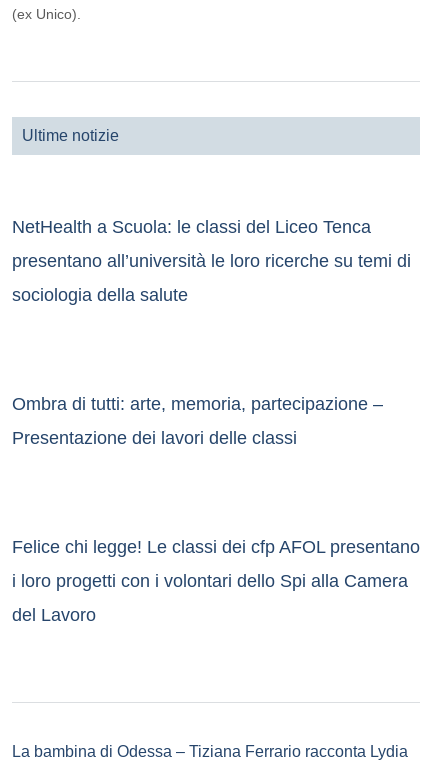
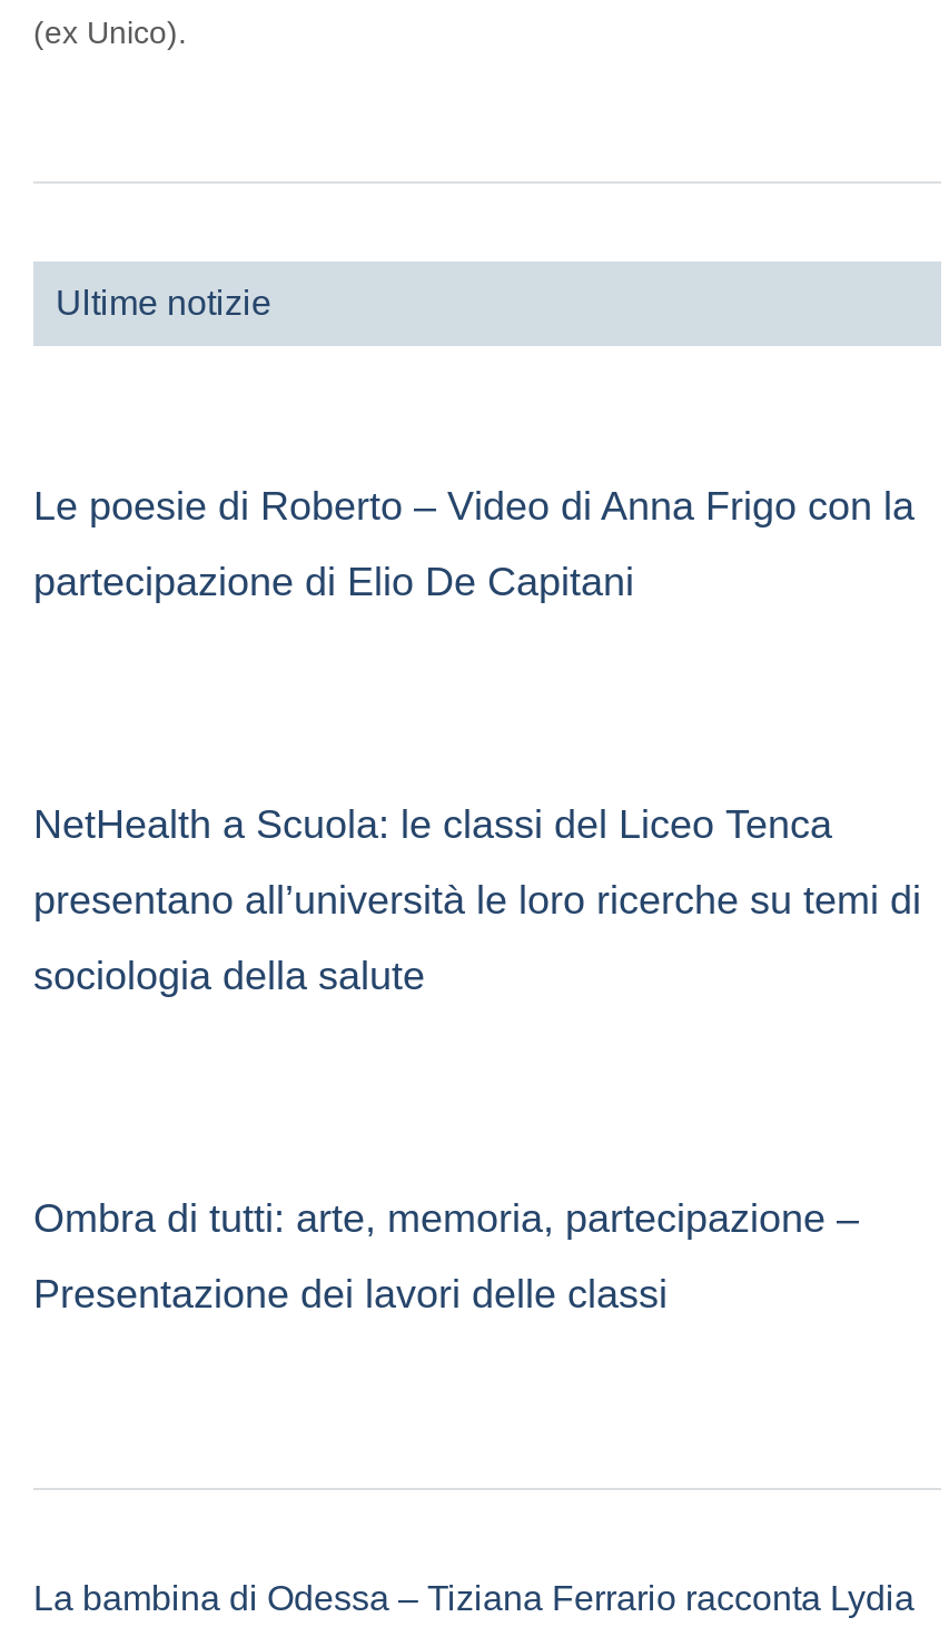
none -> [33,483,915,604] Le poesie di Roberto – Video di Anna Frigo con la | partecipazione di Elio De Capitani
moved [12,217,411,448] -> [33,802,921,1316]: NetHealth a Scuola: le classi del Liceo Tenca | presentano all’università le loro ricerche su temi di | sociologia della salute | Ombra di tutti: arte, memoria, partecipazione – | Presentazione dei lavori delle classi
[12,537,420,625] Felice chi legge! Le classi dei cfp AFOL presentano | i loro progetti con i volontari dello Spi alla Camera | del Lavoro -> none

